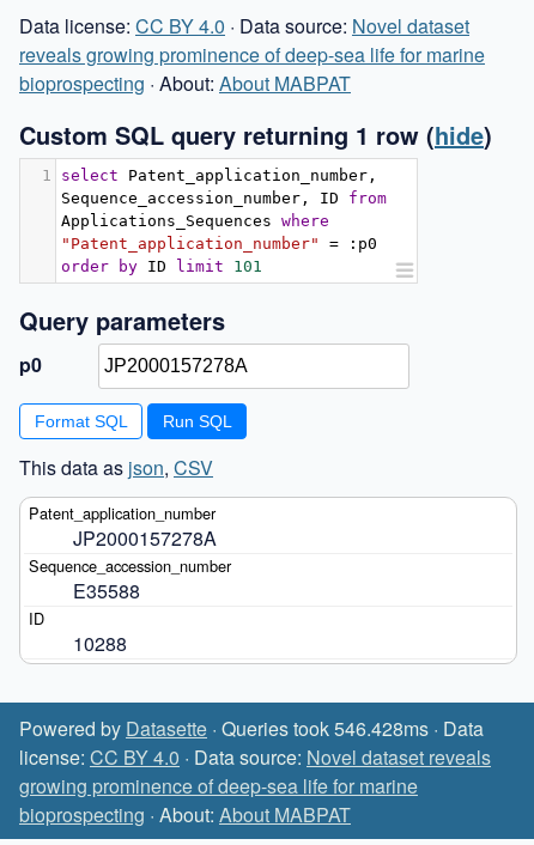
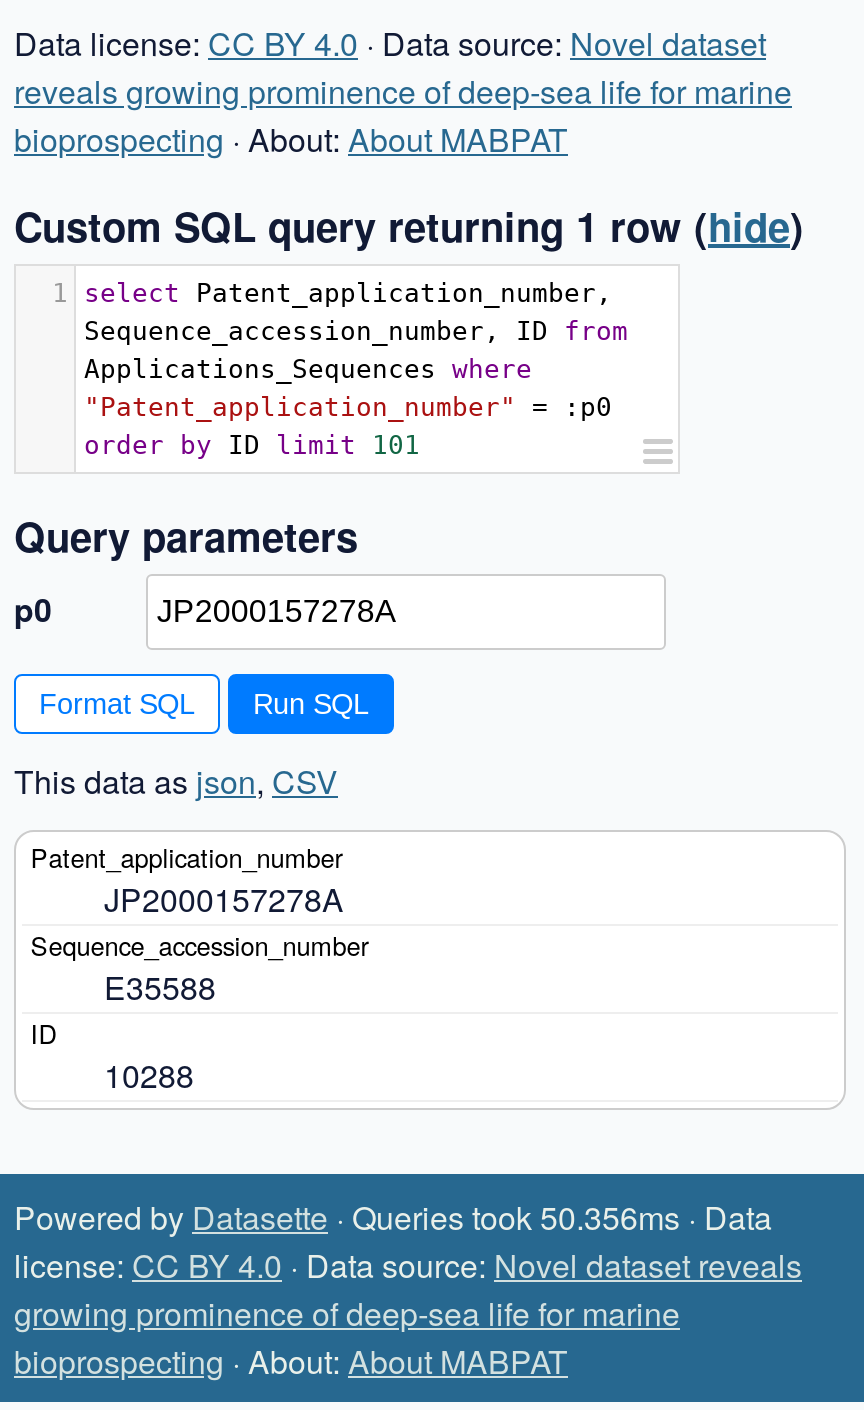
[19,714,484,742] Powered by Datasette · Queries took 546.428ms · Data -> [14,1194,772,1240] Powered by Datasette · Queries took 50.356ms · Data

